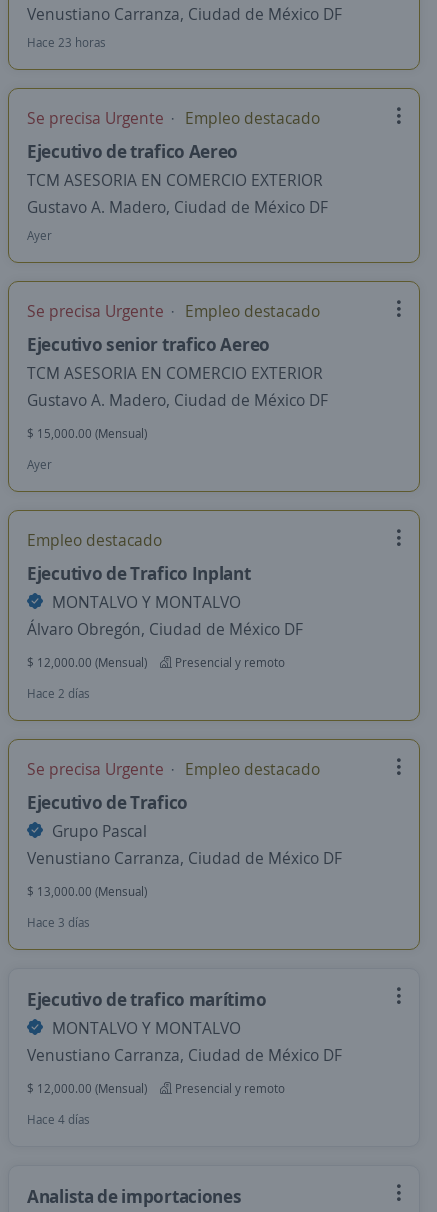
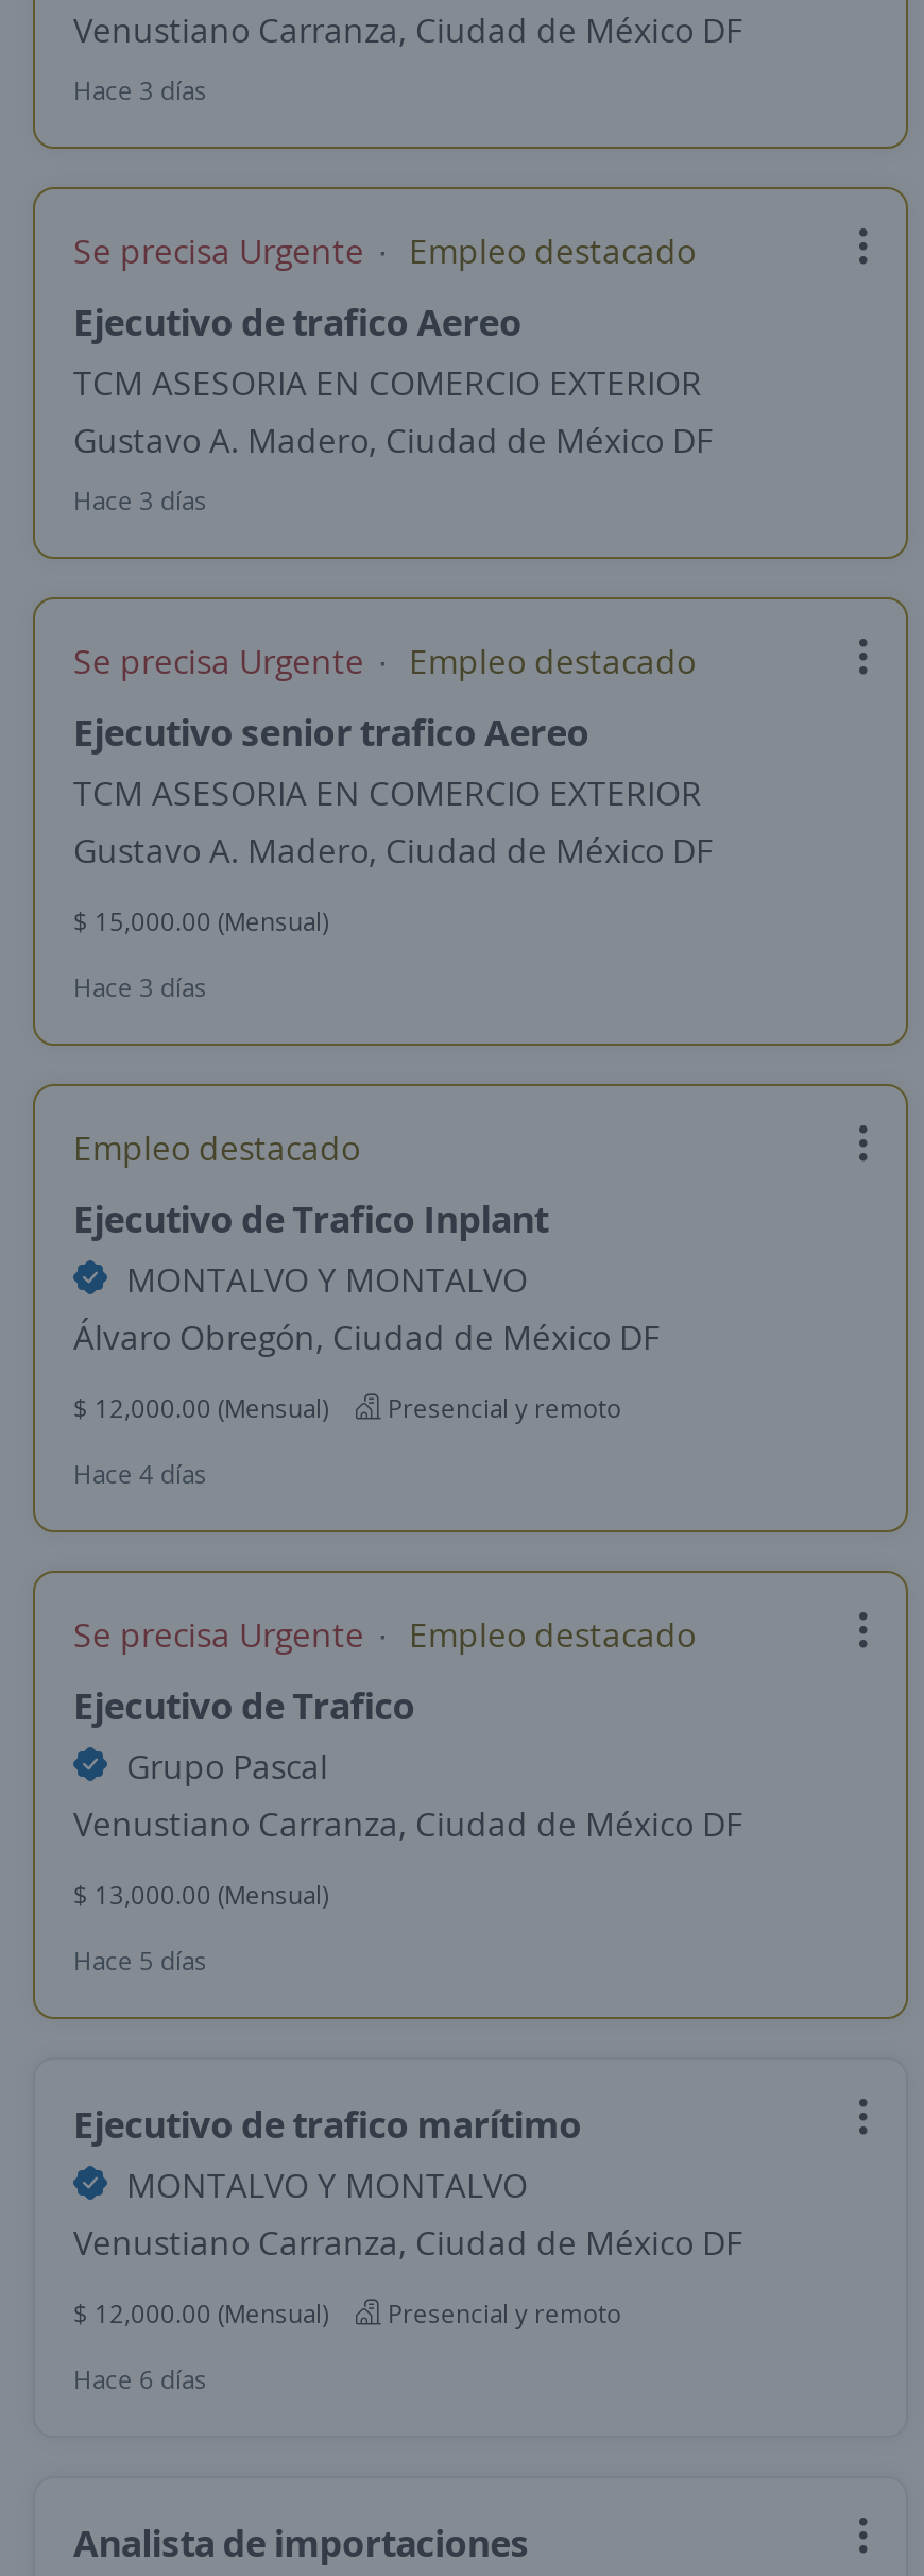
[27,34,106,51] Hace 23 horas -> [73,72,207,108] Hace 3 días
[27,227,52,244] Ayer -> [73,482,207,519] Hace 3 días
[27,456,52,473] Ayer -> [73,969,207,1005] Hace 3 días
[27,685,90,702] Hace 2 días -> [73,1456,207,1492] Hace 4 días
[27,914,90,931] Hace 3 días -> [73,1943,207,1979] Hace 5 días
[27,1111,90,1128] Hace 4 días -> [73,2361,207,2397] Hace 6 días

